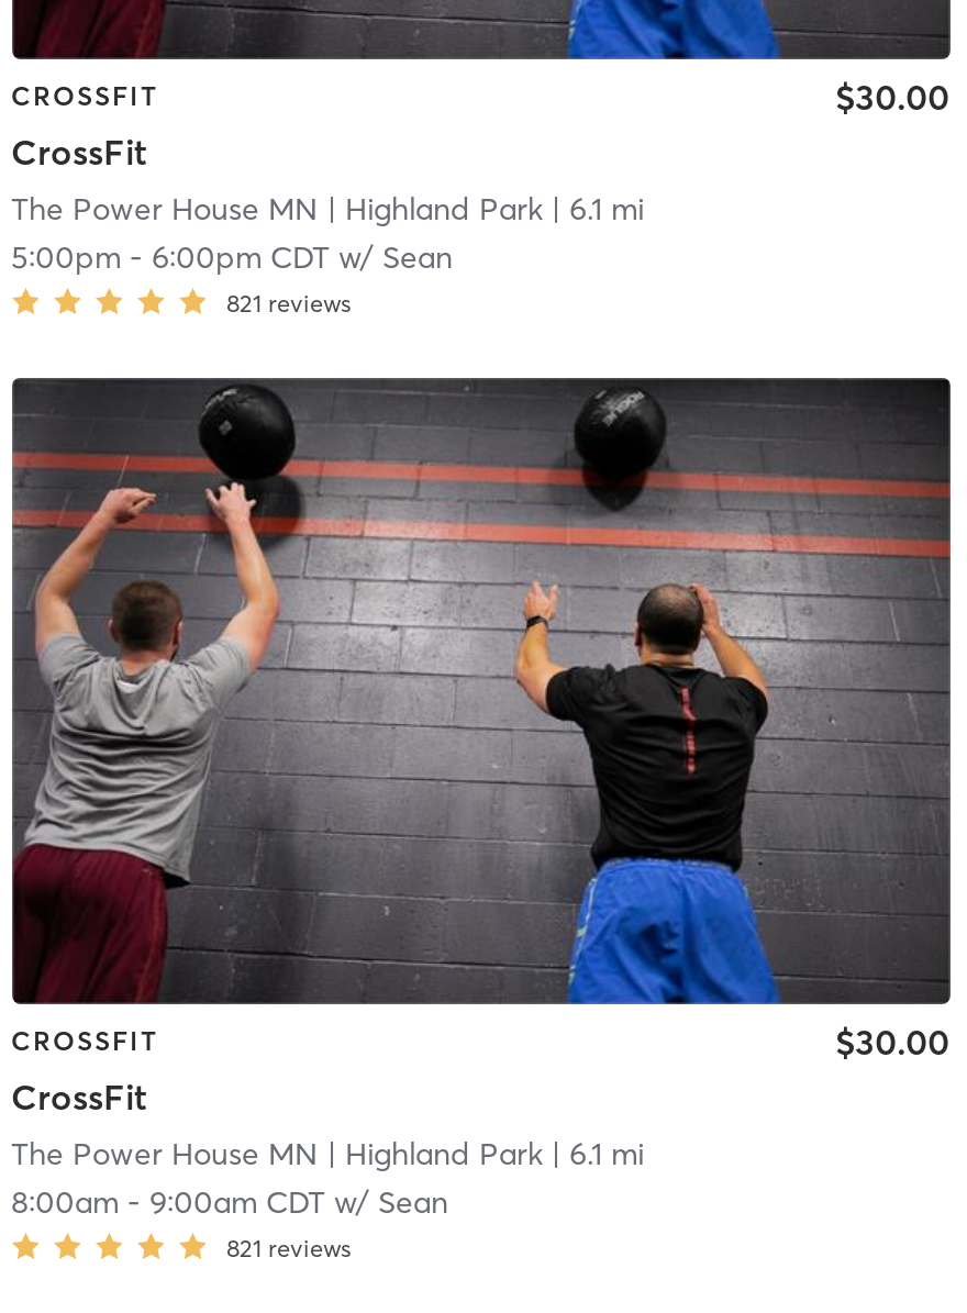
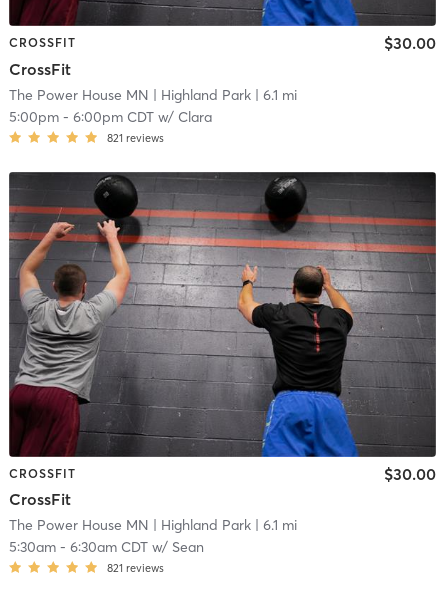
[11,237,453,277] 5:00pm - 6:00pm CDT w/ Sean -> [8,108,211,126] 5:00pm - 6:00pm CDT w/ Clara
[11,1182,448,1222] 8:00am - 9:00am CDT w/ Sean -> [8,538,203,556] 5:30am - 6:30am CDT w/ Sean

